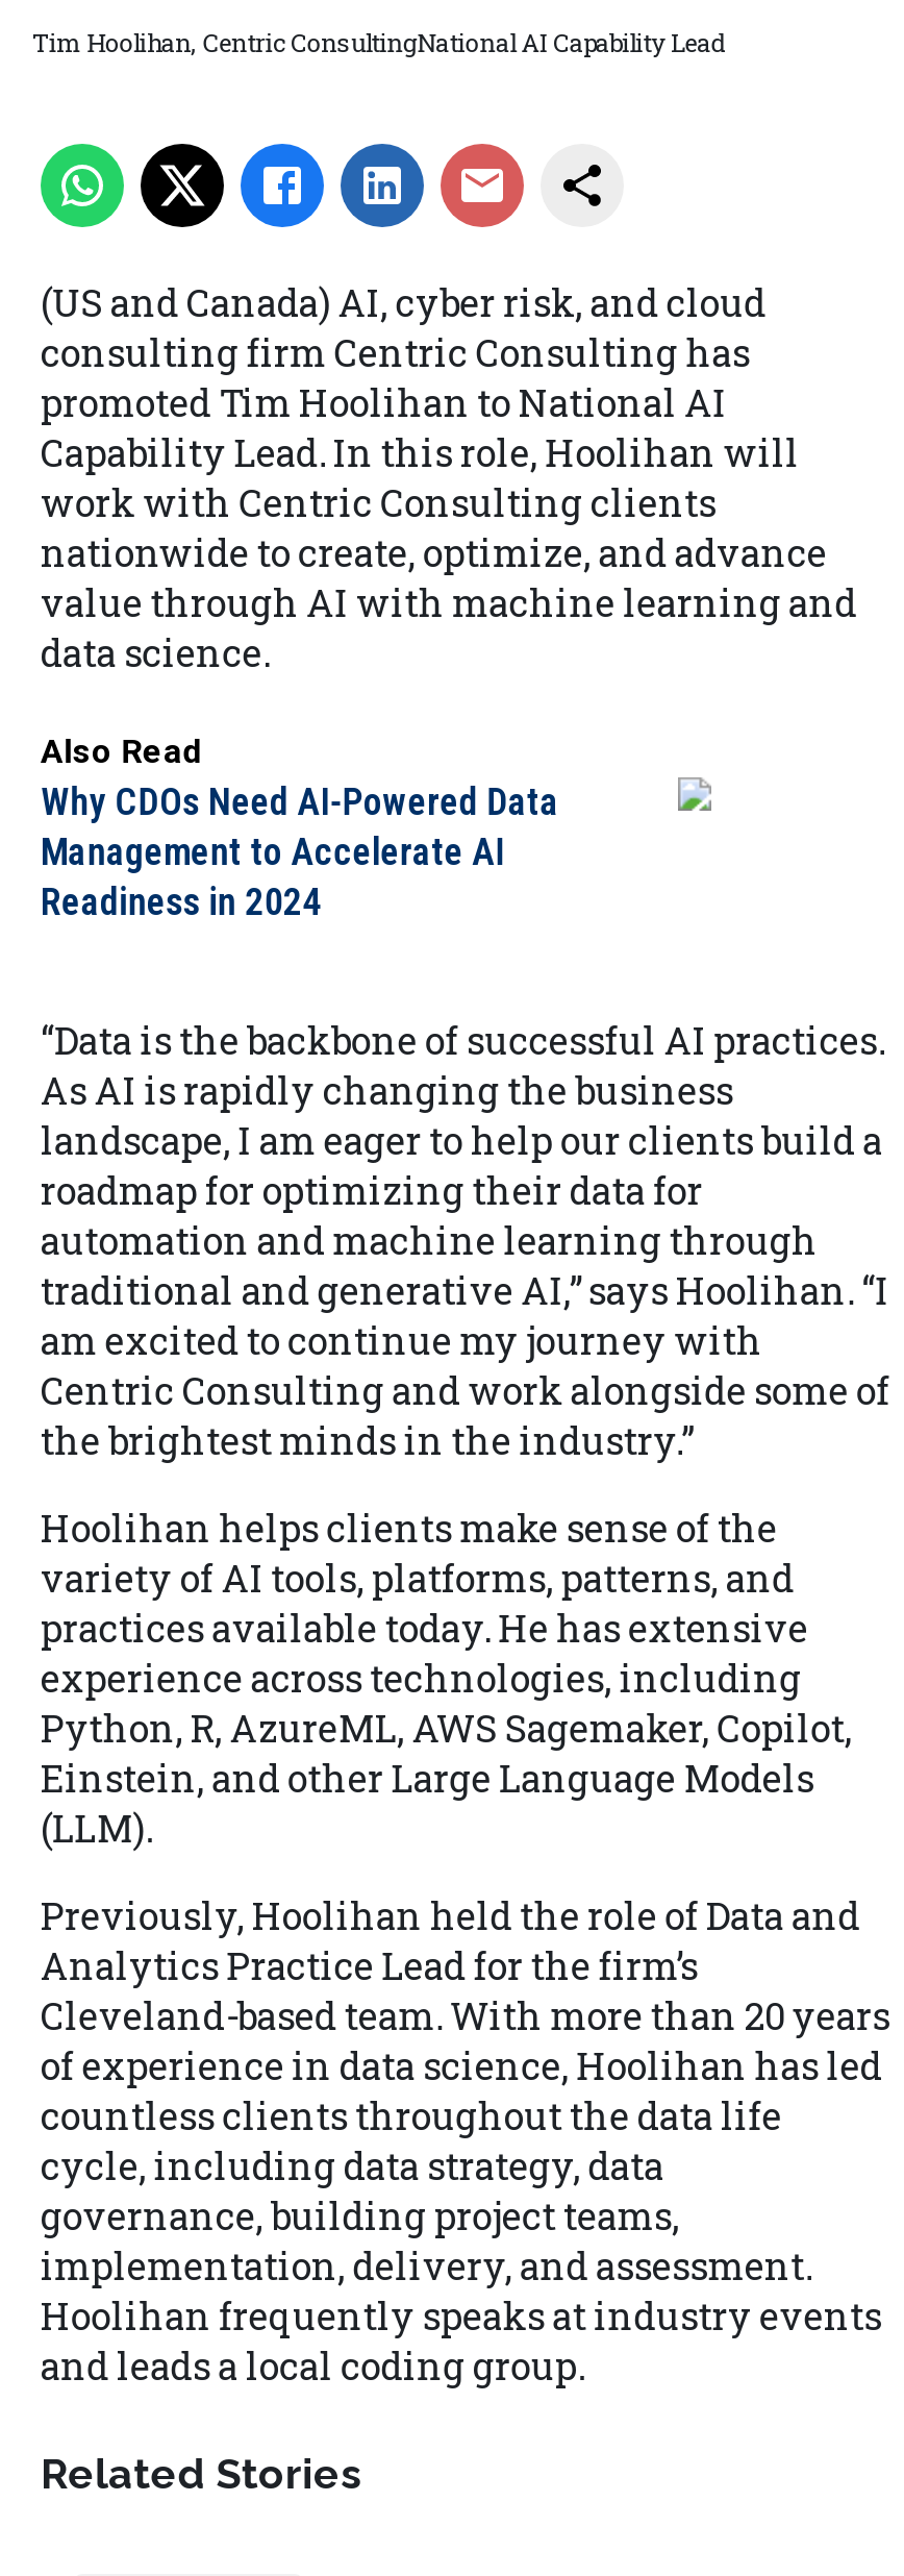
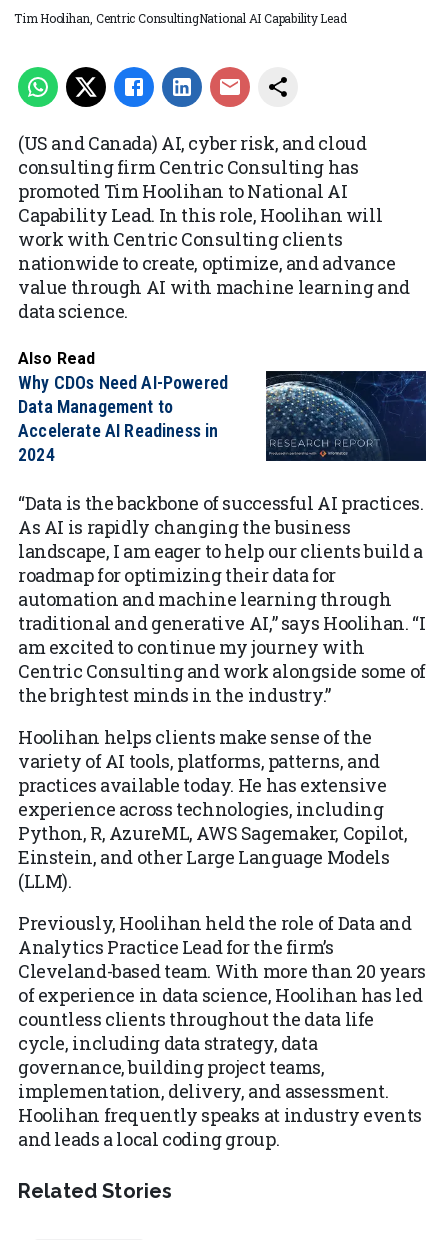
none -> [265,370,427,462] [image]

